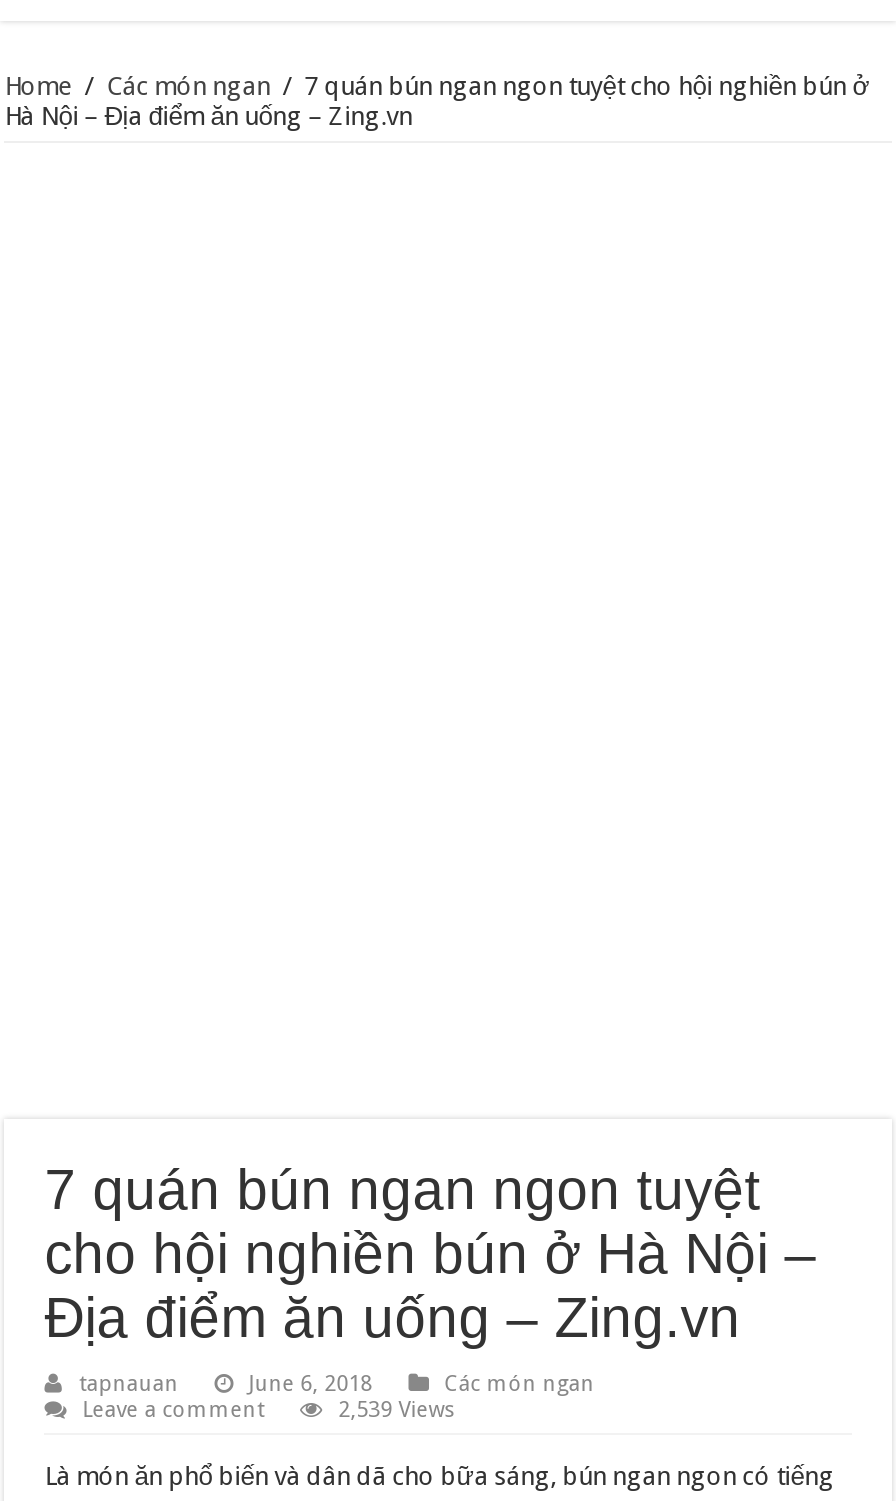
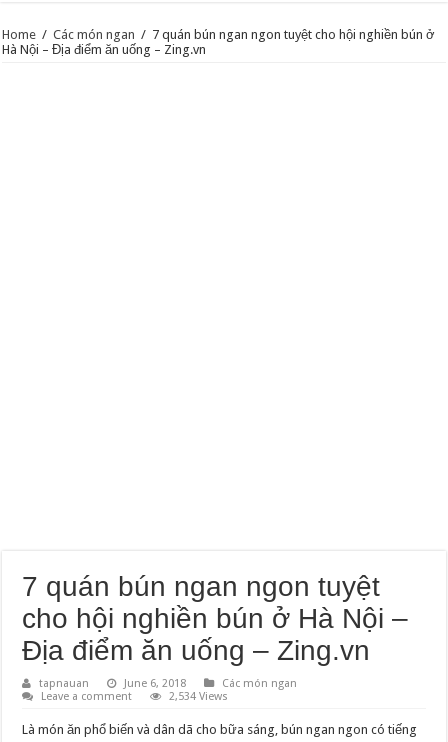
[338,1398,456,1424] 2,539 Views -> [169,690,228,703] 2,534 Views

